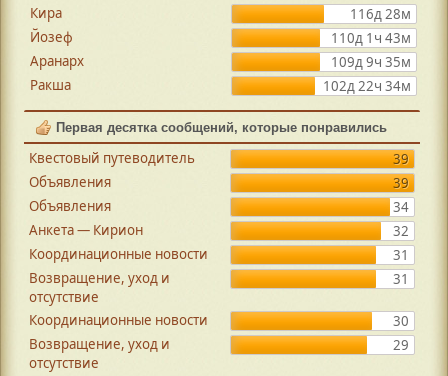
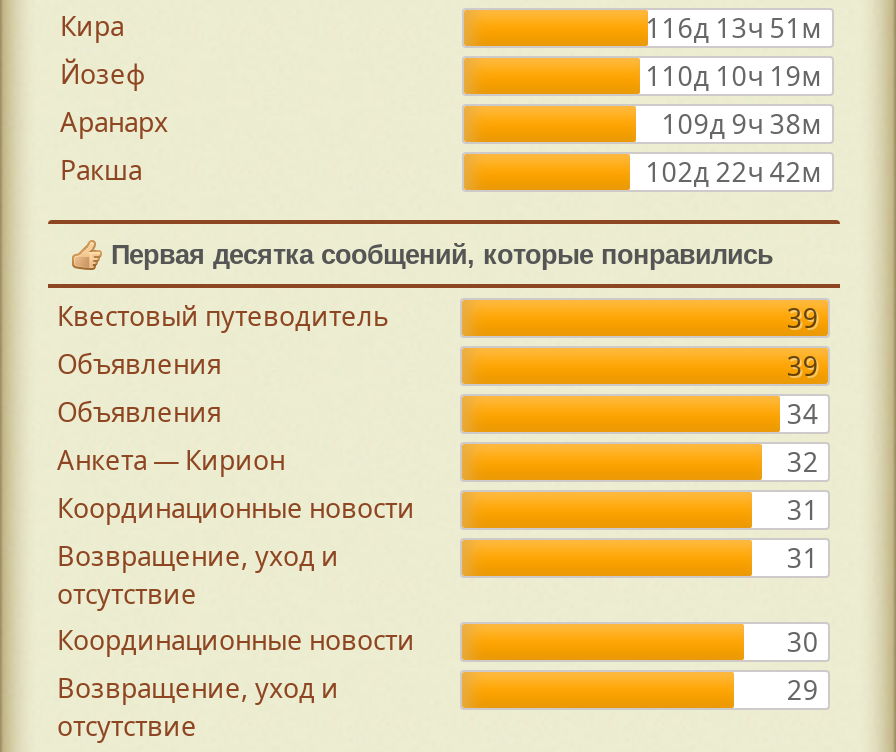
[350,5,411,23] 116д 28м -> [646,10,822,46] 116д 13ч 51м
[331,29,411,47] 110д 1ч 43м -> [646,58,822,94] 110д 10ч 19м
[331,53,411,71] 109д 9ч 35м -> [662,106,822,142] 109д 9ч 38м
[323,77,411,95] 102д 22ч 34м -> [646,154,822,190] 102д 22ч 42м

